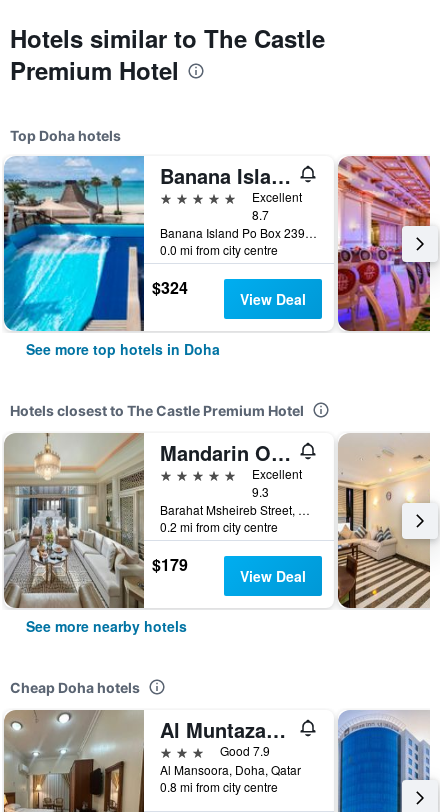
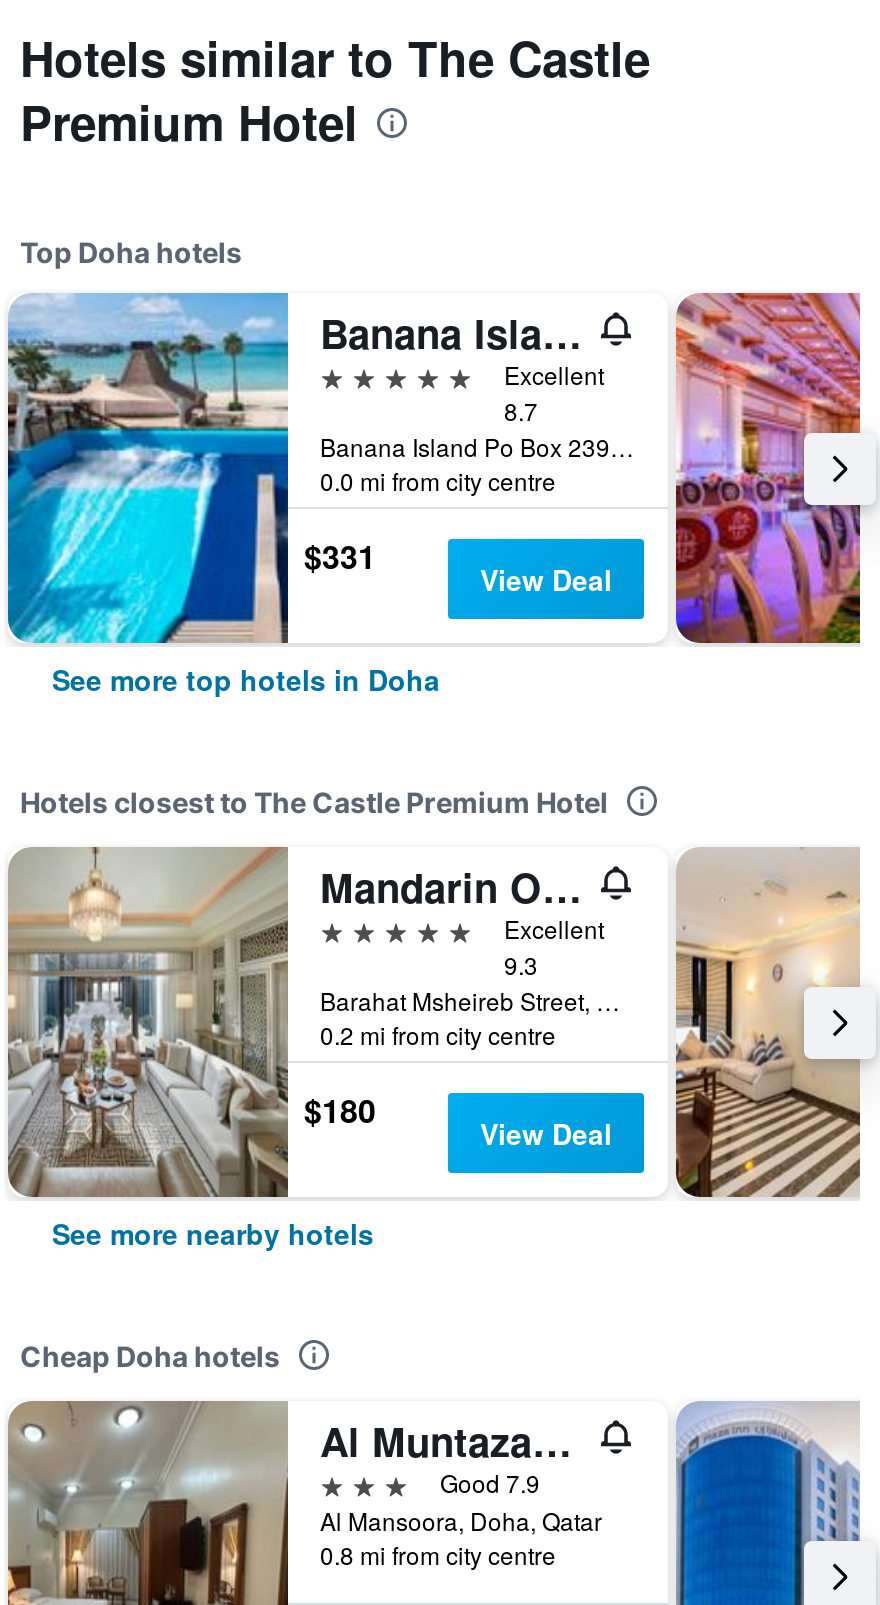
[152,276,188,299] $324 -> [304,533,376,579] $331
[152,553,188,576] $179 -> [304,1087,376,1133] $180

